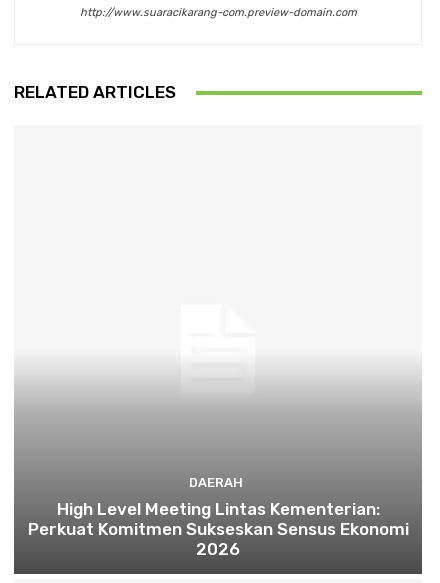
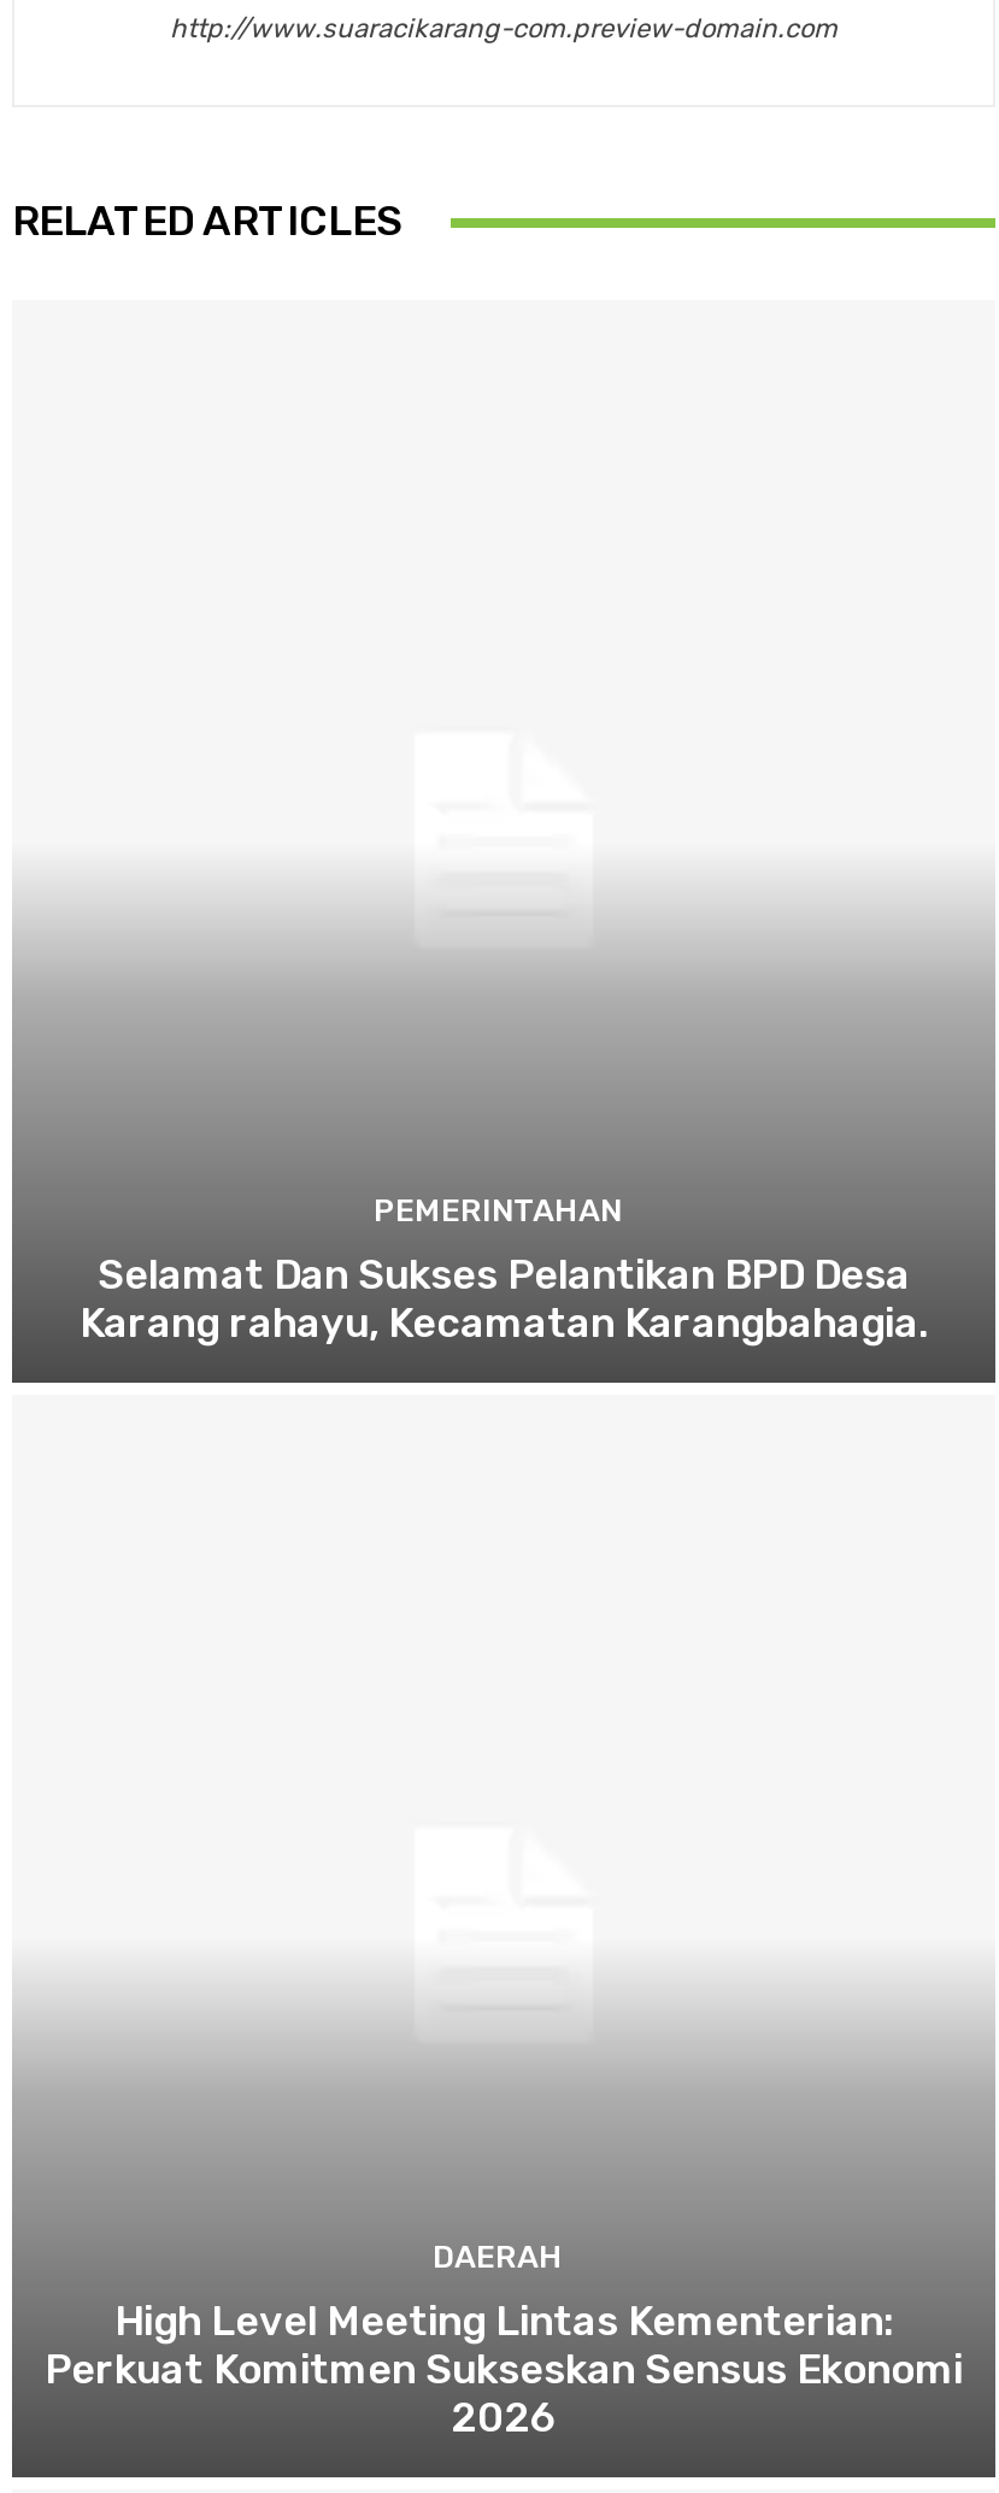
none -> [80,1192,928,1347] PEMERINTAHAN | Selamat Dan Sukses Pelantikan BPD Desa | Karang rahayu, Kecamatan Karangbahagia.

